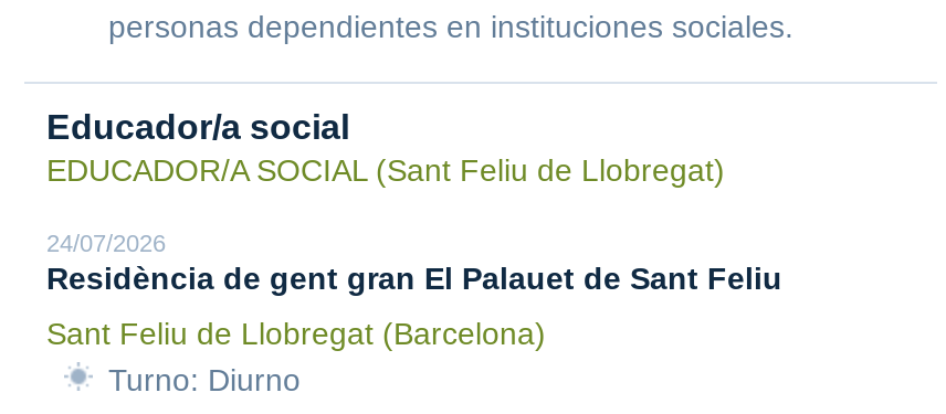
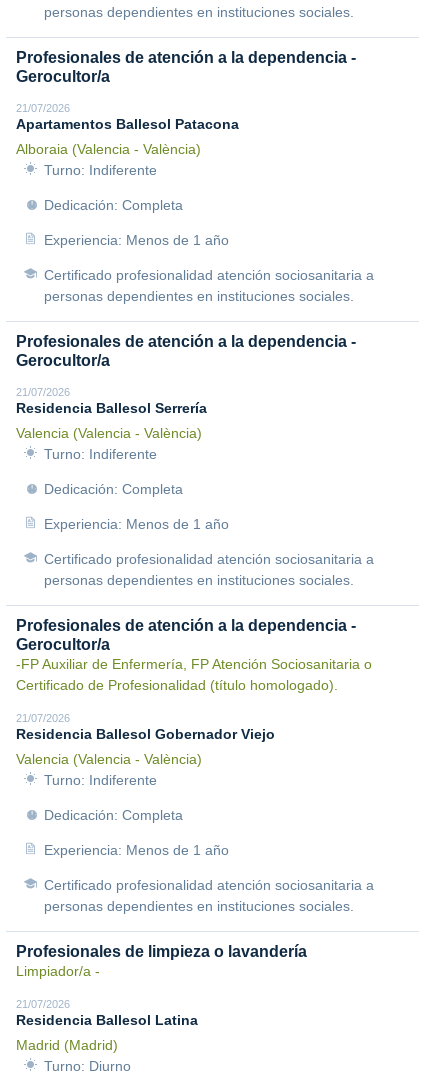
[46,108,782,351] Educador/a social | EDUCADOR/A SOCIAL (Sant Feliu de Llobregat) | 24/07/2026 | Residència de gent gran El Palauet de Sant Feliu | Sant Feliu de Llobregat (Barcelona) -> [16,49,374,1053] Profesionales de atención a la dependencia - | Gerocultor/a | 21/07/2026 | Apartamentos Ballesol Patacona | Alboraia (Valencia - València) | Turno: Indiferente | Dedicación: Completa | Experiencia: Menos de 1 año | Certificado profesionalidad atención sociosanitaria a | personas dependientes en instituciones sociales. | Profesionales de atención a la dependencia - | Gerocultor/a | 21/07/2026 | Residencia Ballesol Serrería | Valencia (Valencia - València) | Turno: Indiferente | Dedicación: Completa | Experiencia: Menos de 1 año | Certificado profesionalidad atención sociosanitaria a | personas dependientes en instituciones sociales. | Profesionales de atención a la dependencia - | Gerocultor/a | -FP Auxiliar de Enfermería, FP Atención Sociosanitaria o | Certificado de Profesionalidad (título homologado). | 21/07/2026 | Residencia Ballesol Gobernador Viejo | Valencia (Valencia - València) | Turno: Indiferente | Dedicación: Completa | Experiencia: Menos de 1 año | Certificado profesionalidad atención sociosanitaria a | personas dependientes en instituciones sociales. | Profesionales de limpieza o lavandería | Limpiador/a - | 21/07/2026 | Residencia Ballesol Latina | Madrid (Madrid)

